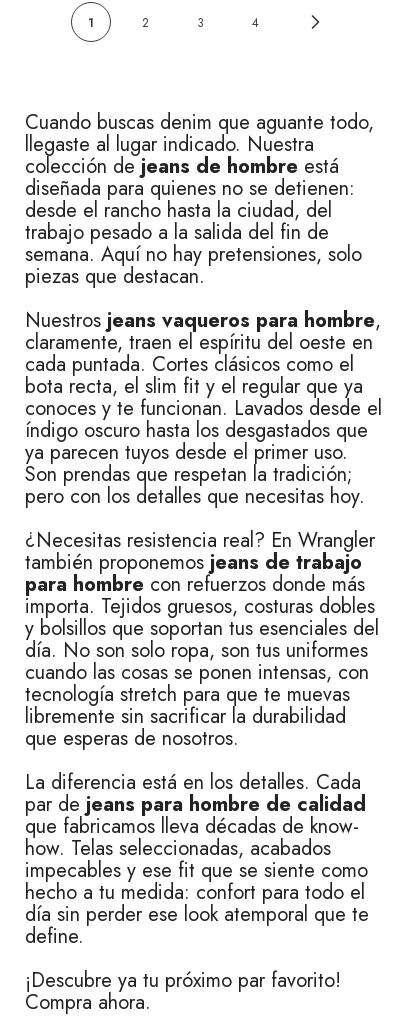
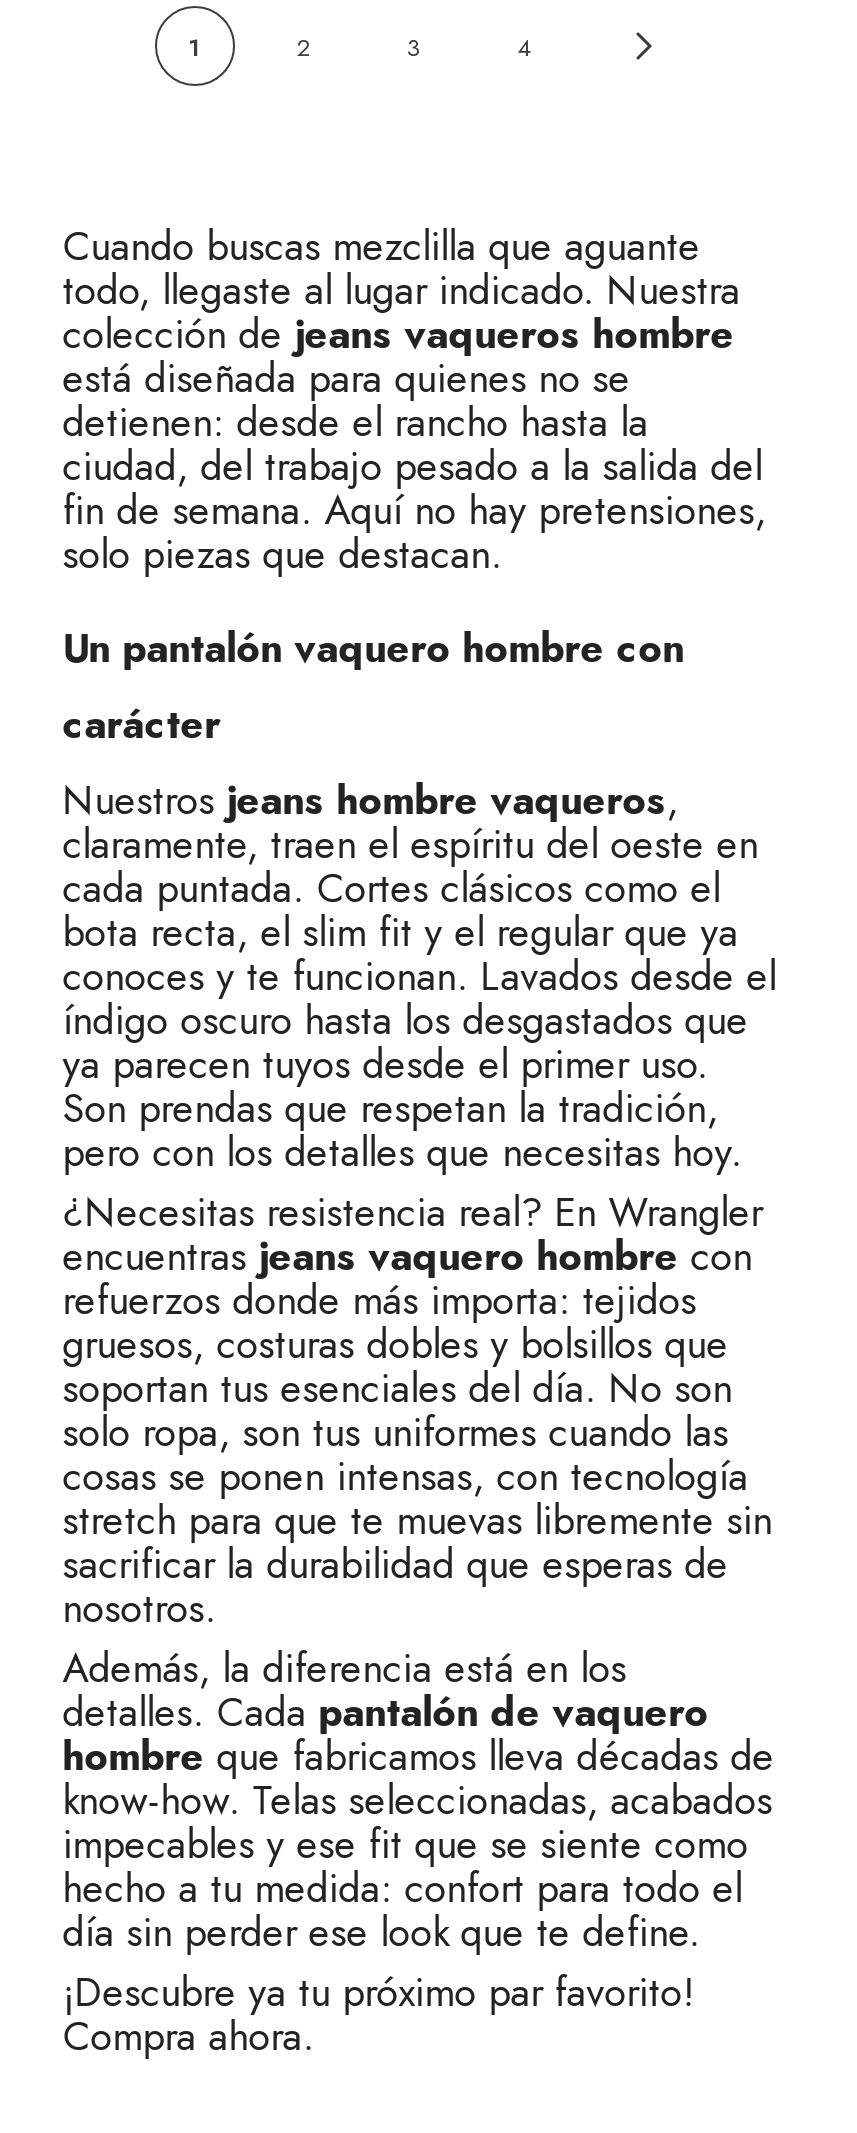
[25,108,374,291] Cuando buscas denim que aguante todo, | llegaste al lugar indicado. Nuestra | colección dejeans de hombre está | diseñada para quienes no se detienen: | desde el rancho hasta la ciudad, del | trabajo pesado a la salida del fin de | semana. Aquí no hay pretensiones, solo | piezas que destacan. -> [63,218,767,584] Cuando buscas mezclilla que aguante | todo, llegaste al lugar indicado. Nuestra | colección de jeans vaqueros hombre | está diseñada para quienes no se | detienen: desde el rancho hasta la | ciudad, del trabajo pesado a la salida del | fin de semana. Aquí no hay pretensiones, | solo piezas que destacan.
[25,306,381,335] Nuestros jeans vaqueros para hombre, -> [63,619,685,829] Un pantalón vaquero hombre con | carácter | Nuestros jeans hombre vaqueros,
moved [25,328,382,467] -> [63,815,777,1093]: claramente, traen el espíritu del oeste en | cada puntada. Cortes clásicos como el | bota recta, el slim fit y el regular que ya | conoces y te funcionan. Lavados desde el | índigo oscuro hasta los desgastados que | ya parecen tuyos desde el primer uso.
[25,460,353,489] Son prendas que respetan la tradición; -> [63,1079,719,1137] Son prendas que respetan la tradición,
moved [25,482,365,511] -> [63,1123,743,1181]: pero con los detalles que necesitas hoy.
moved [25,526,375,555] -> [63,1183,763,1241]: ¿Necesitas resistencia real? En Wrangler
[25,548,379,863] también proponemos jeans de trabajo | para hombre con refuerzos donde más | importa. Tejidos gruesos, costuras dobles | y bolsillos que soportan tus esenciales del | día. No son solo ropa, son tus uniformes | cuando las cosas se ponen intensas, con | tecnología stretch para que te muevas | libremente sin sacrificar la durabilidad | que esperas de nosotros. | La diferencia está en los detalles. Cada | par de jeans para hombre de calidad | que fabricamos lleva décadas de know- | how. Telas seleccionadas, acabados -> [63,1227,775,1829] encuentras jeans vaquero hombrecon | refuerzos donde más importa: tejidos | gruesos, costuras dobles y bolsillos que | soportan tus esenciales del día. No son | solo ropa, son tus uniformes cuando las | cosas se ponen intensas, con tecnología | stretch para que te muevas libremente sin | sacrificar la durabilidad que esperas de | nosotros. | Además, la diferencia está en los | detalles. Cadapantalón de vaquero | hombre que fabricamos lleva décadas de | know-how. Telas seleccionadas, acabados
moved [25,856,368,907] -> [63,1815,749,1917]: impecables y ese fit que se siente como | hecho a tu medida: confort para todo el
[25,900,369,951] día sin perder ese look atemporal que te | define. -> [63,1903,701,1961] día sin perder ese look que te define.

